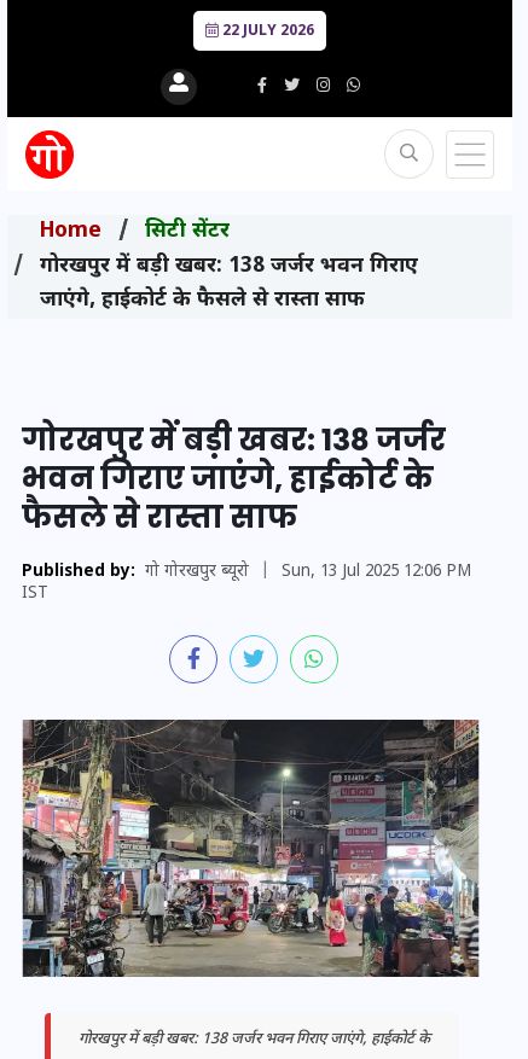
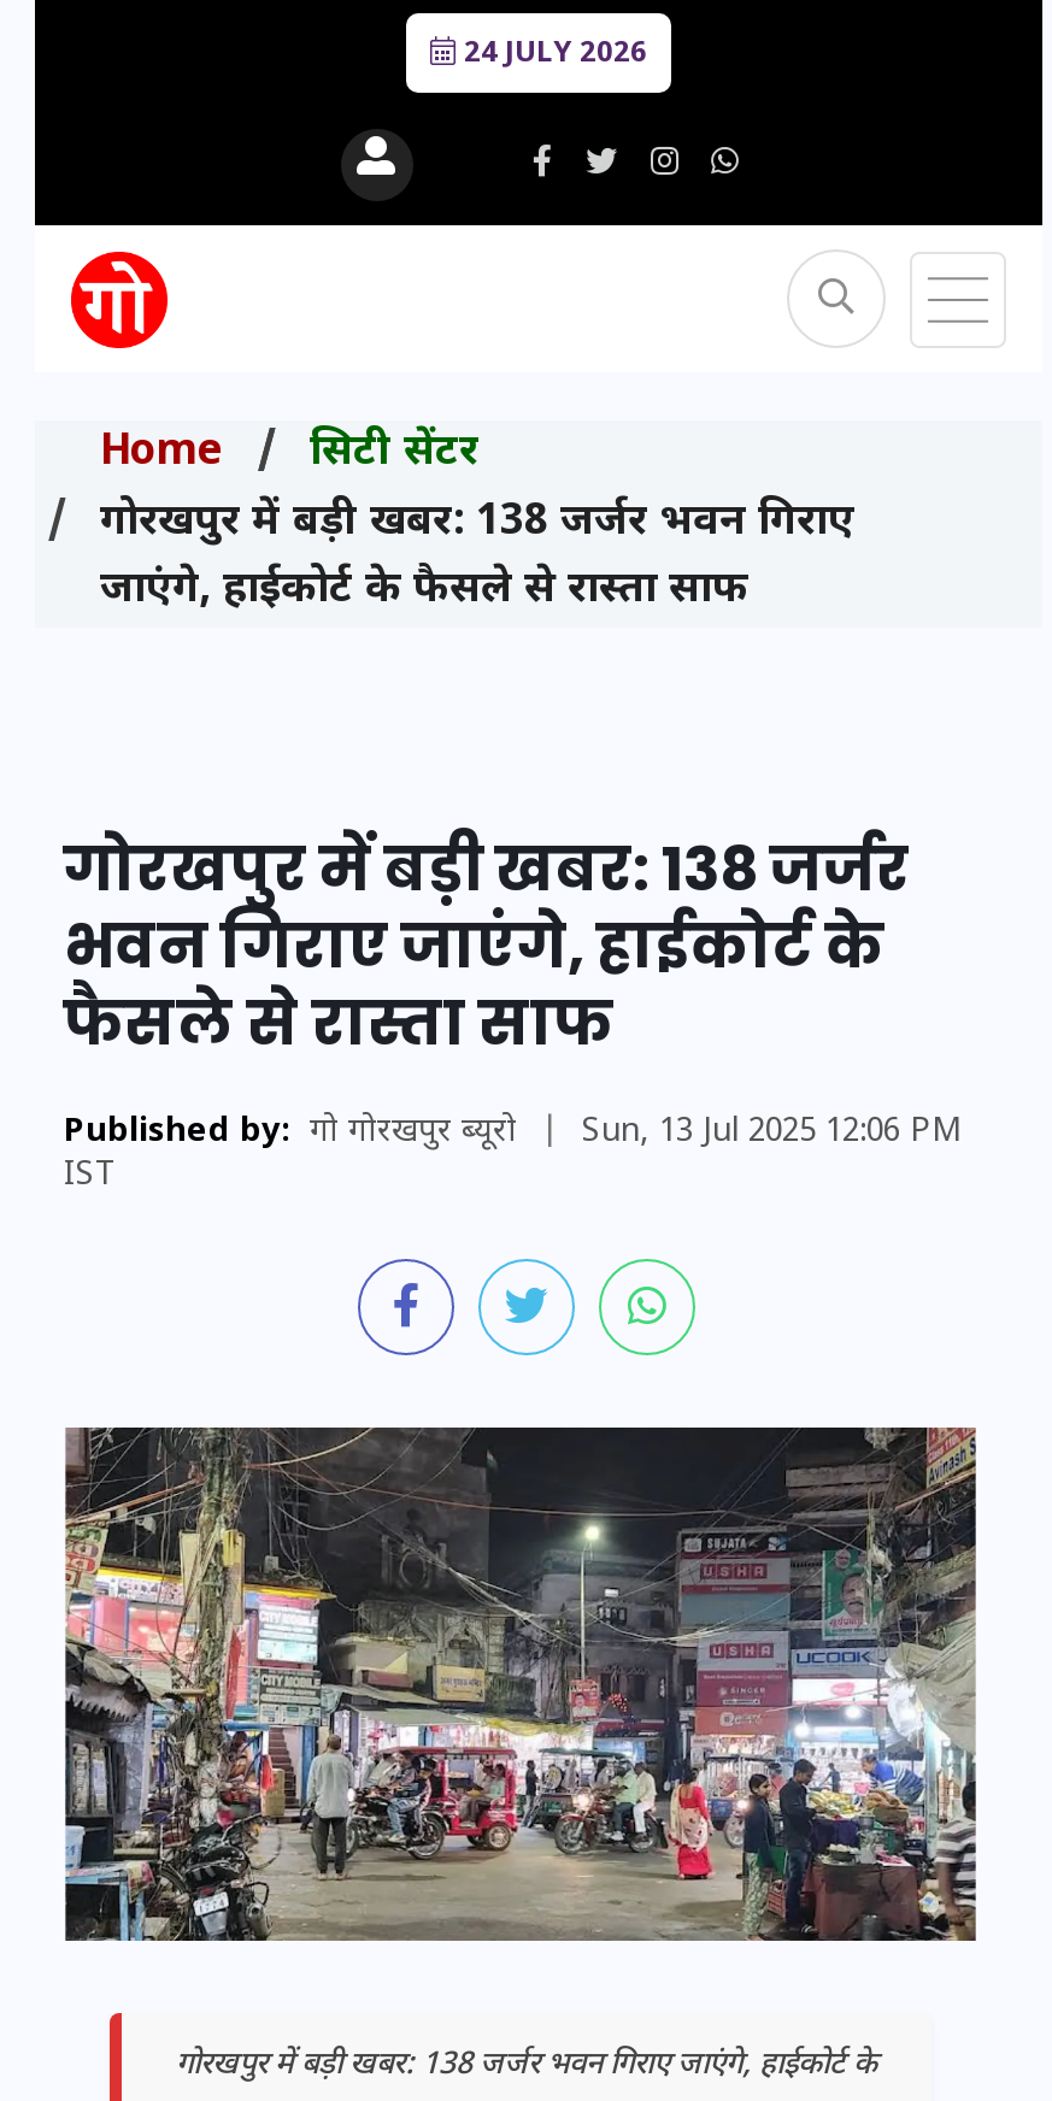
[219,22,314,41] 22 JULY 2026 -> [457,35,647,73] 24 JULY 2026

